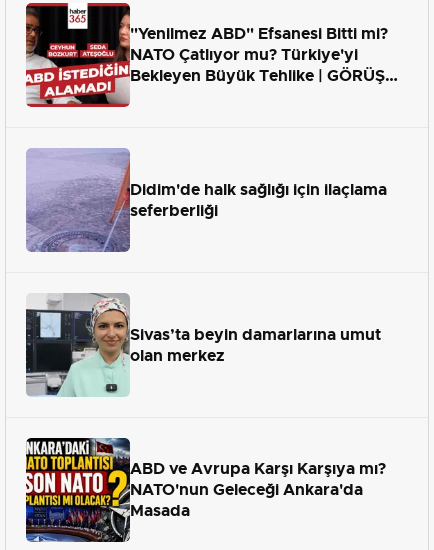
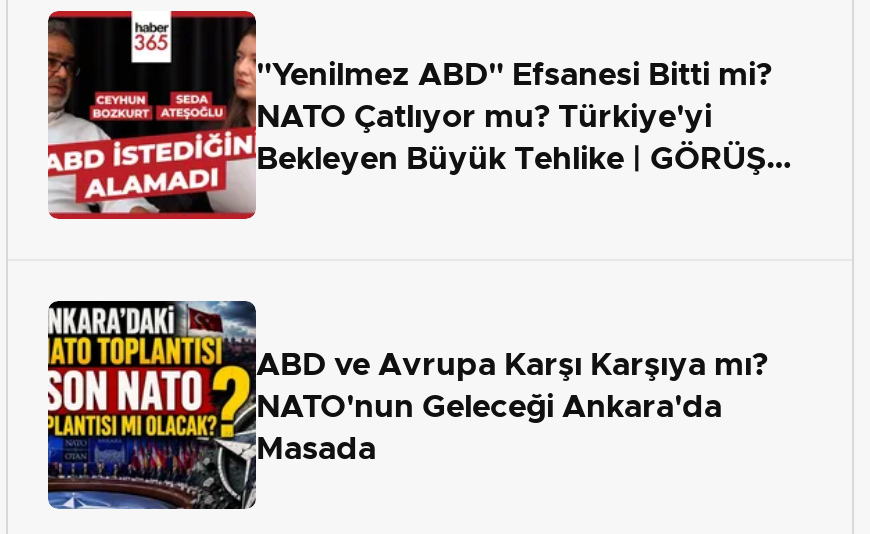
[26,148,387,252] [image] | Didim'de halk sağlığı için ilaçlama | seferberliği -> none
[25,293,381,397] [image] | Sivas’ta beyin damarlarına umut | olan merkez -> none

